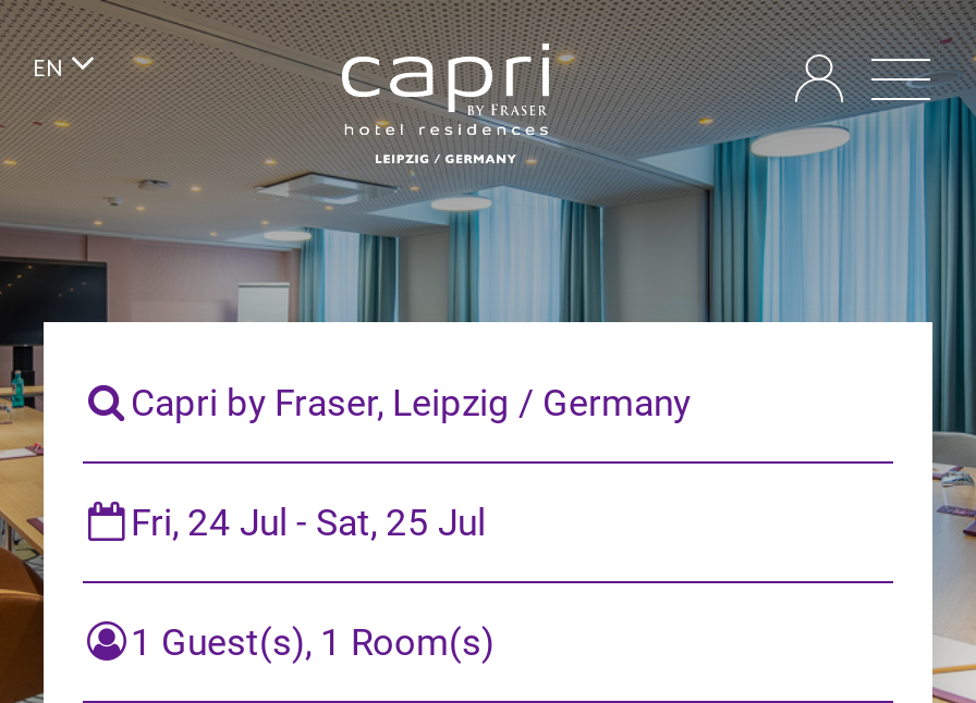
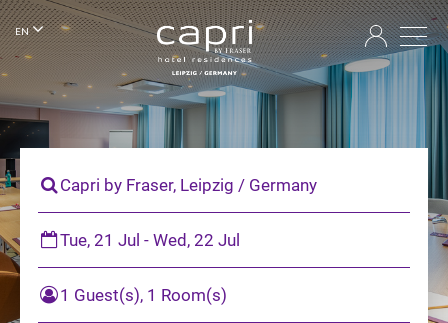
[131,496,486,546] Fri, 24 Jul - Sat, 25 Jul -> [60,228,240,251] Tue, 21 Jul - Wed, 22 Jul

